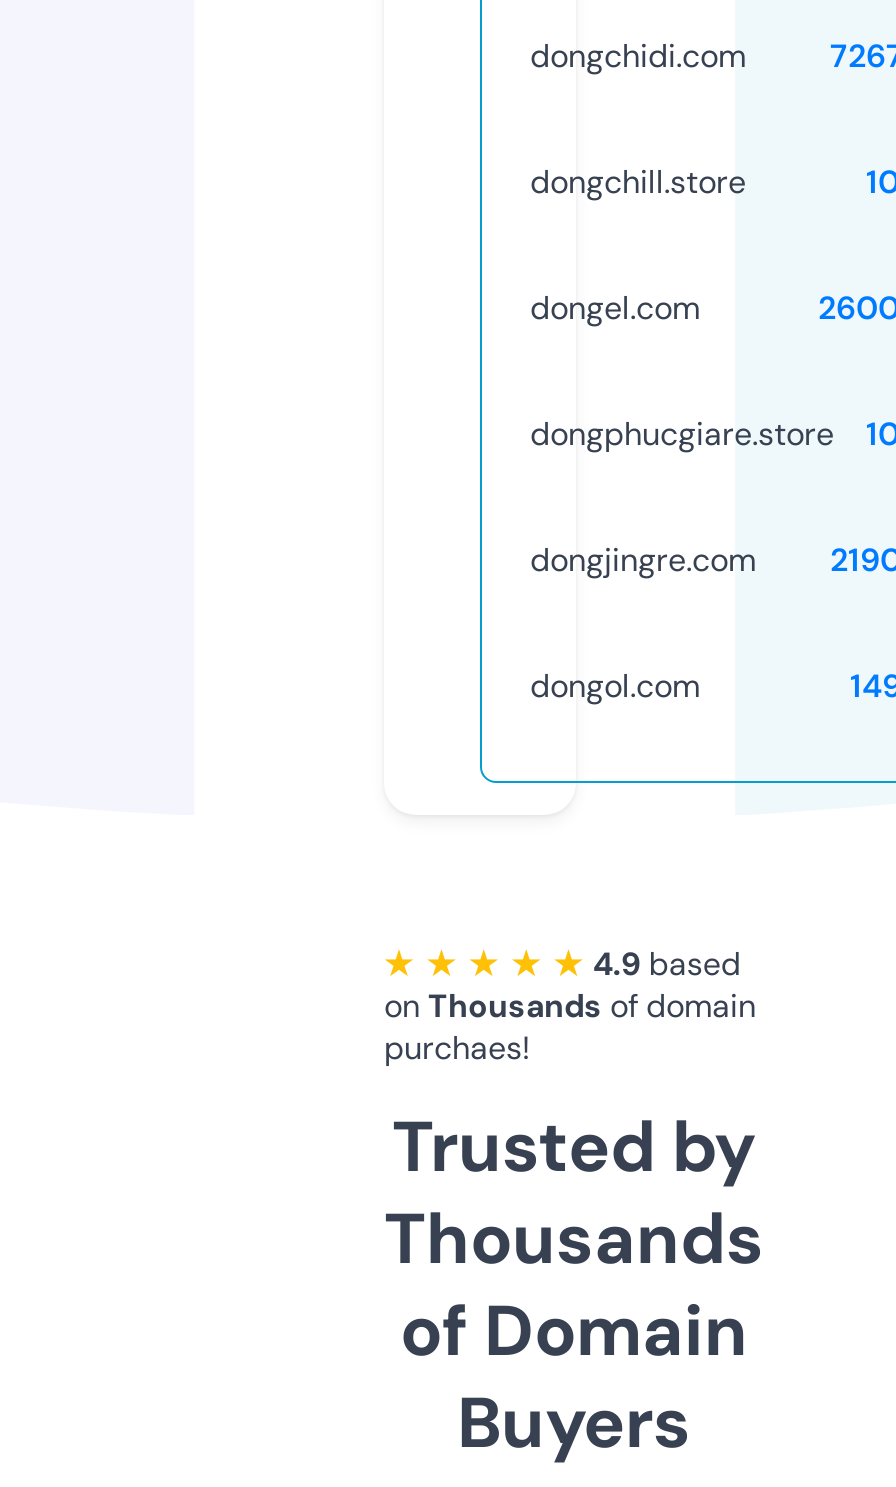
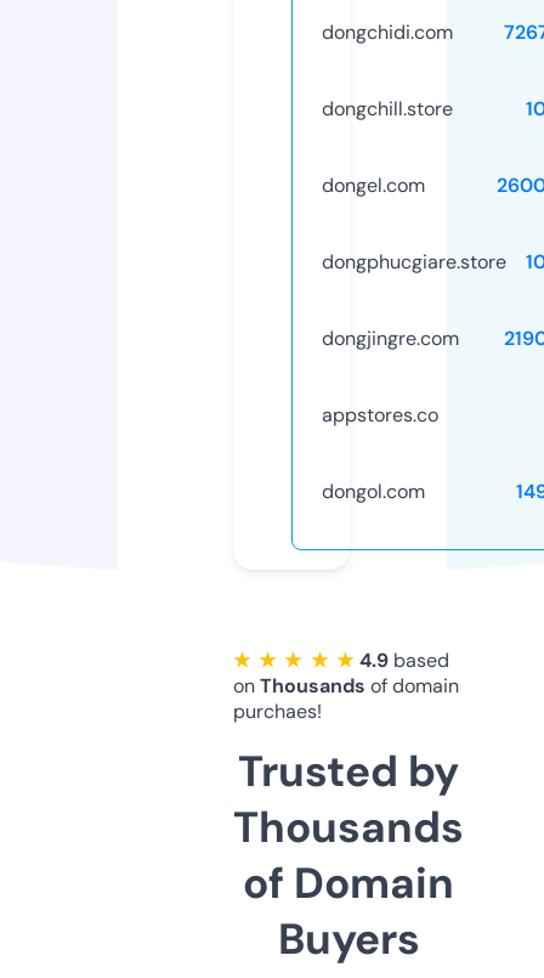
none -> [322,402,438,427] appstores.co

